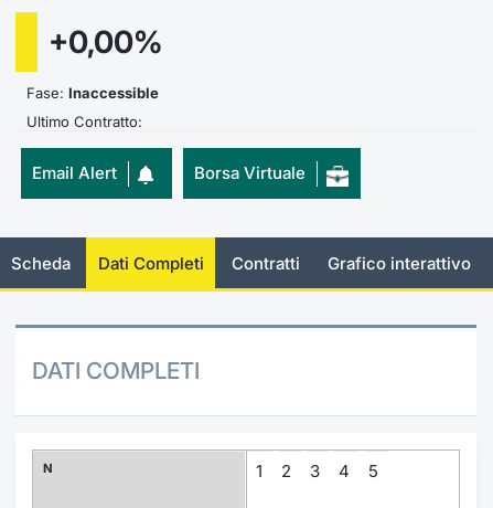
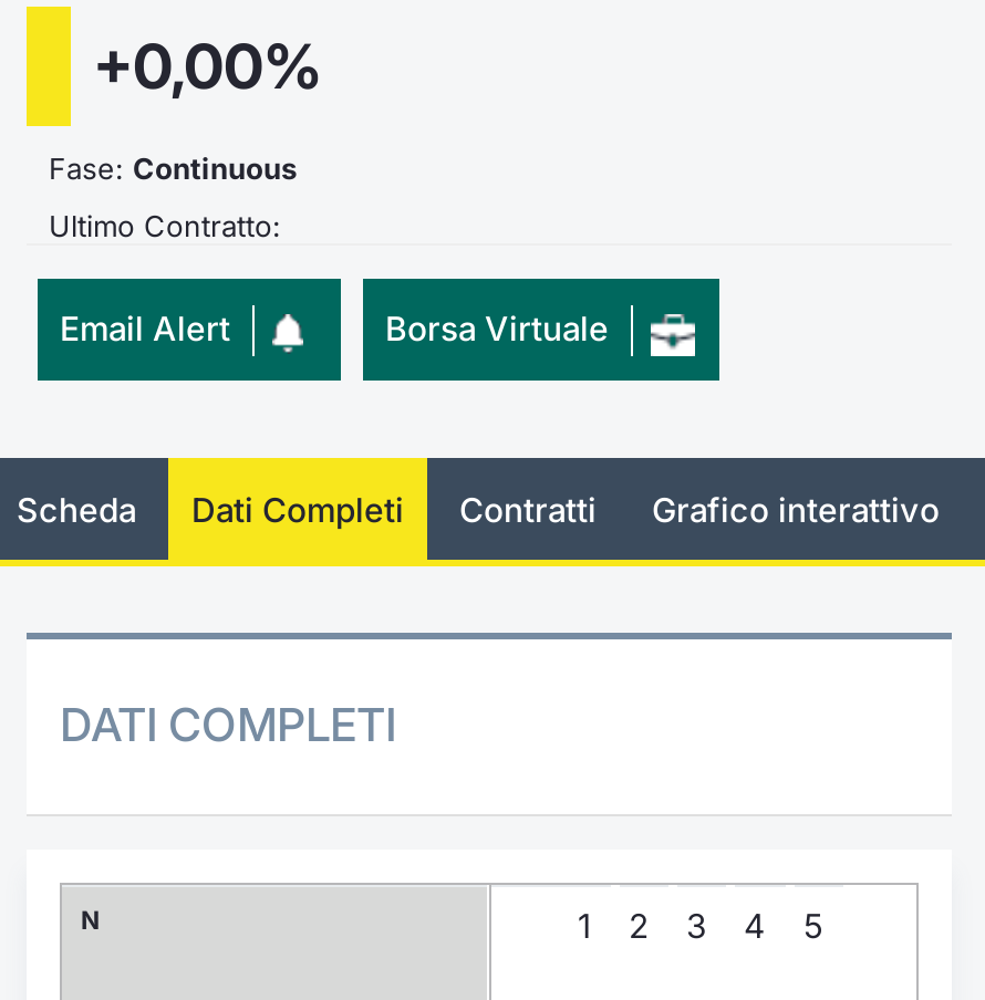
[26,84,159,102] Fase: Inaccessible -> [49,150,297,186] Fase: Continuous

